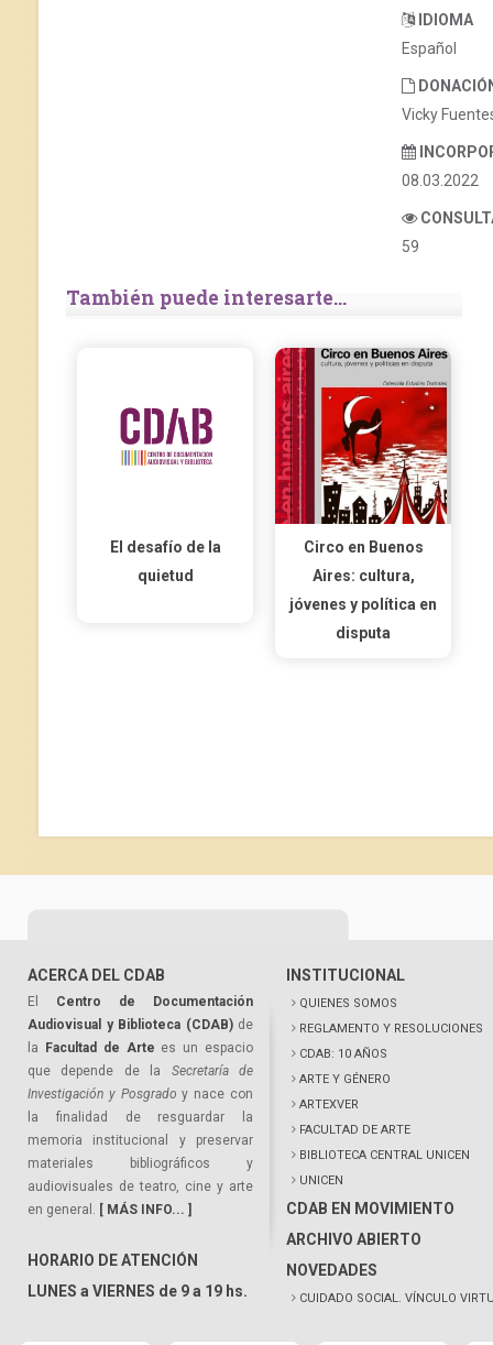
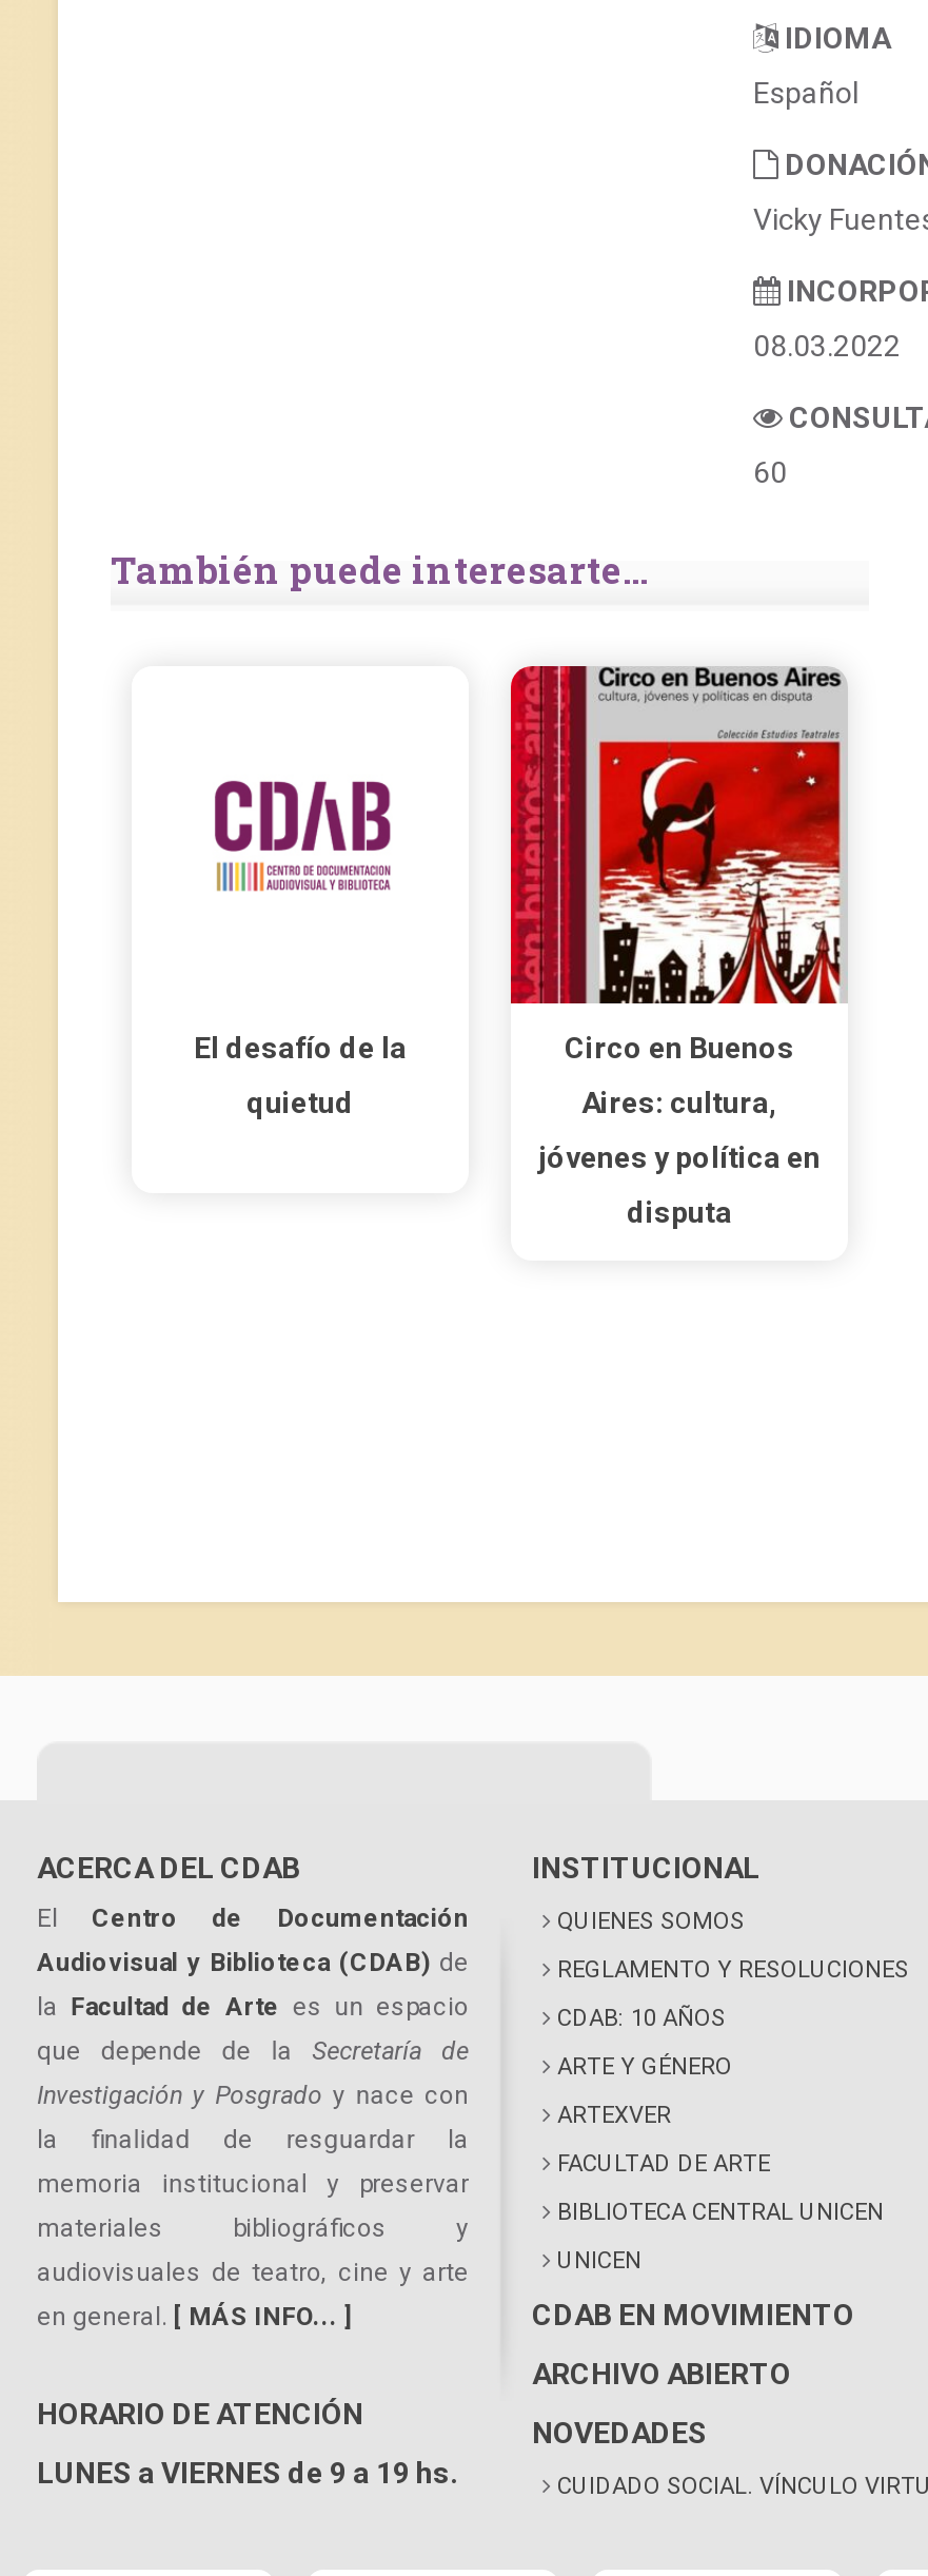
[402,238,419,255] 59 -> [753,455,787,489] 60

